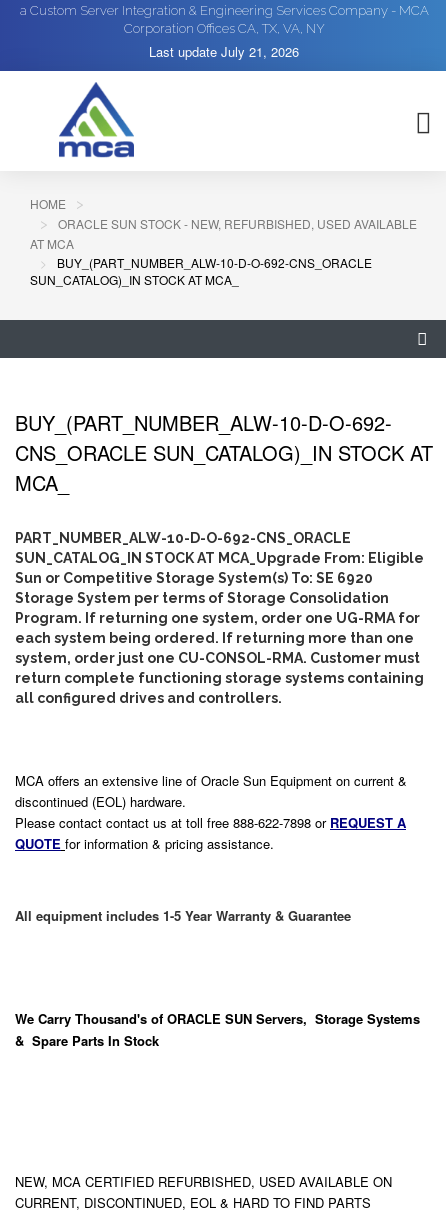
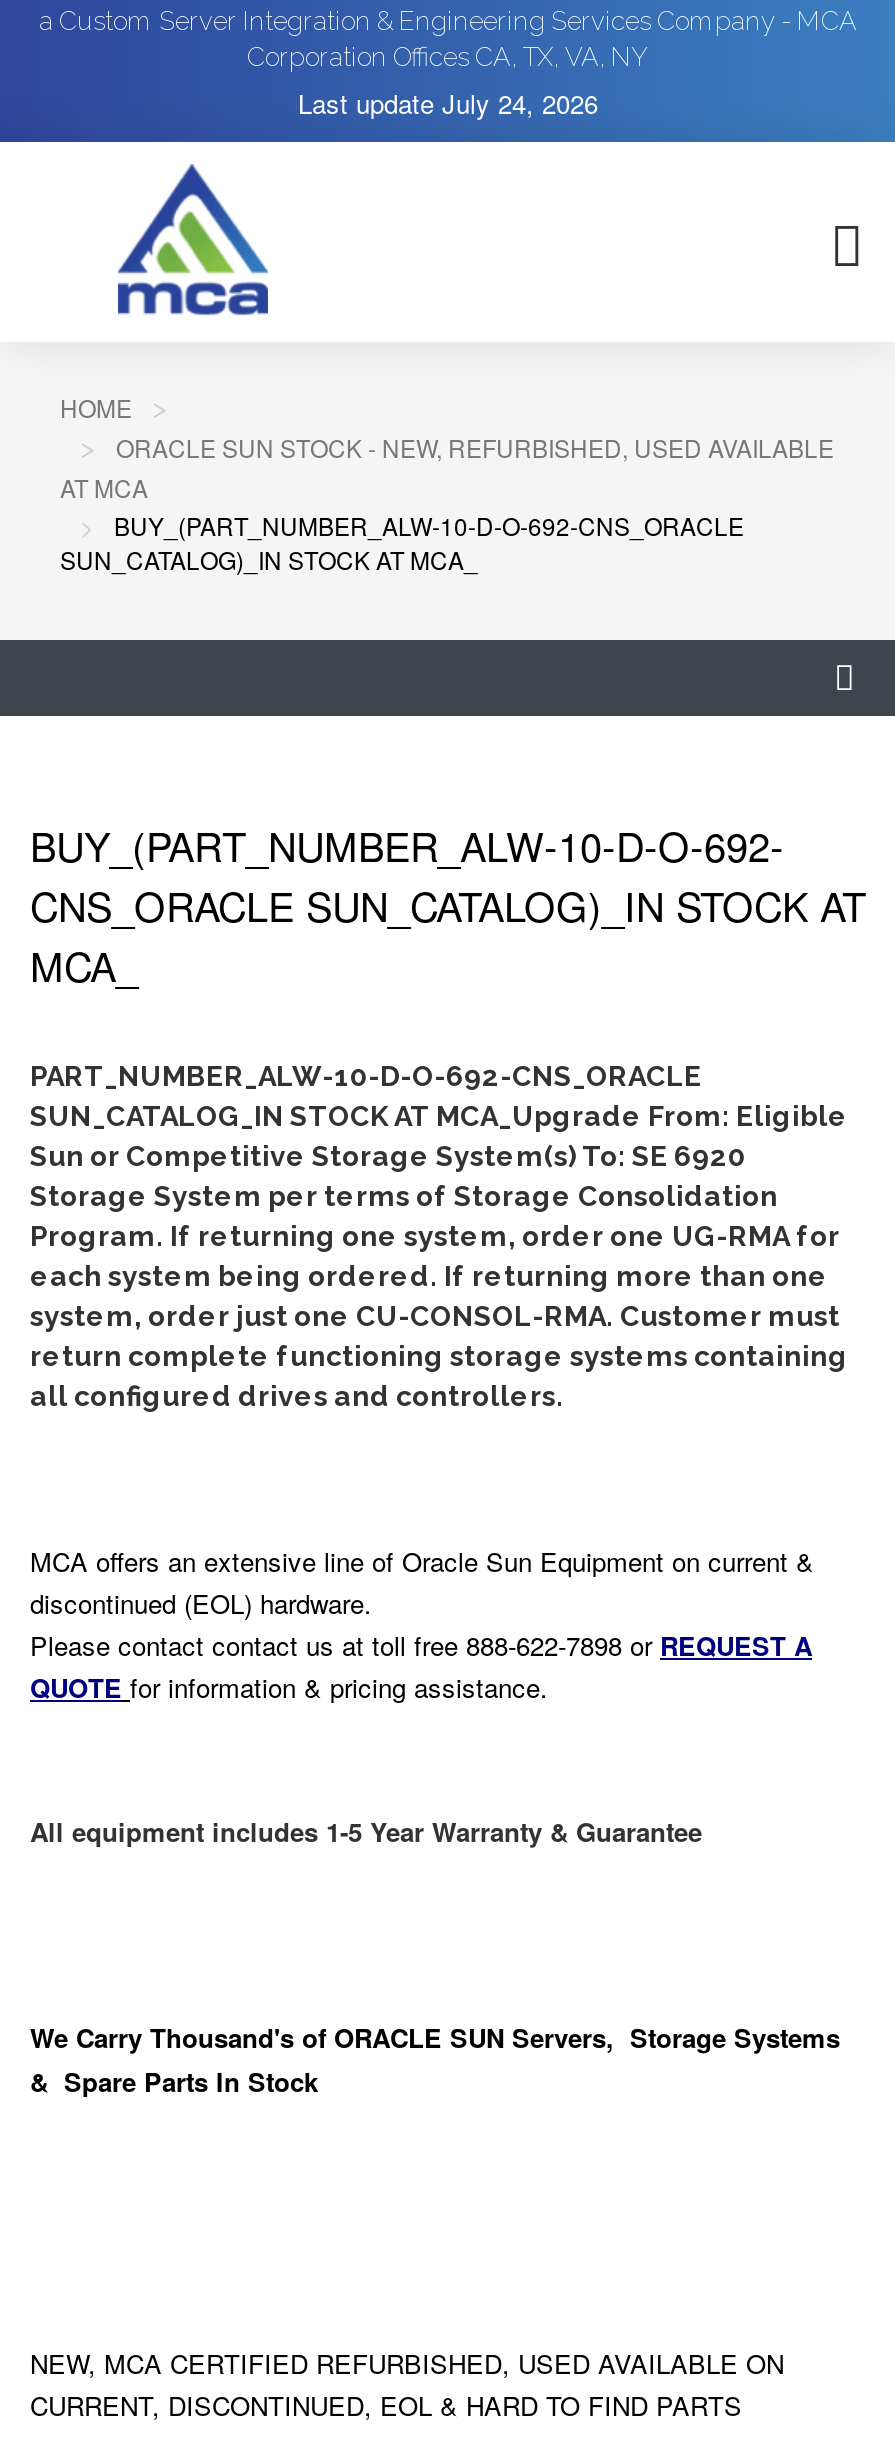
[149,42,299,61] Last update July 21, 2026 -> [298,84,598,122] Last update July 24, 2026

